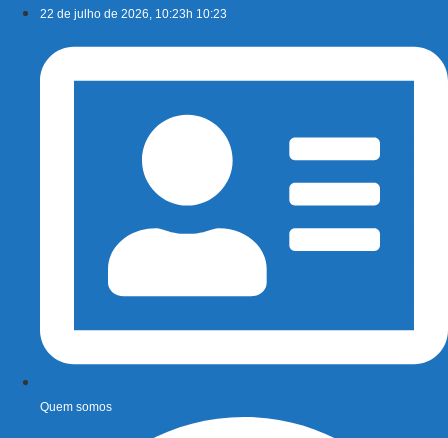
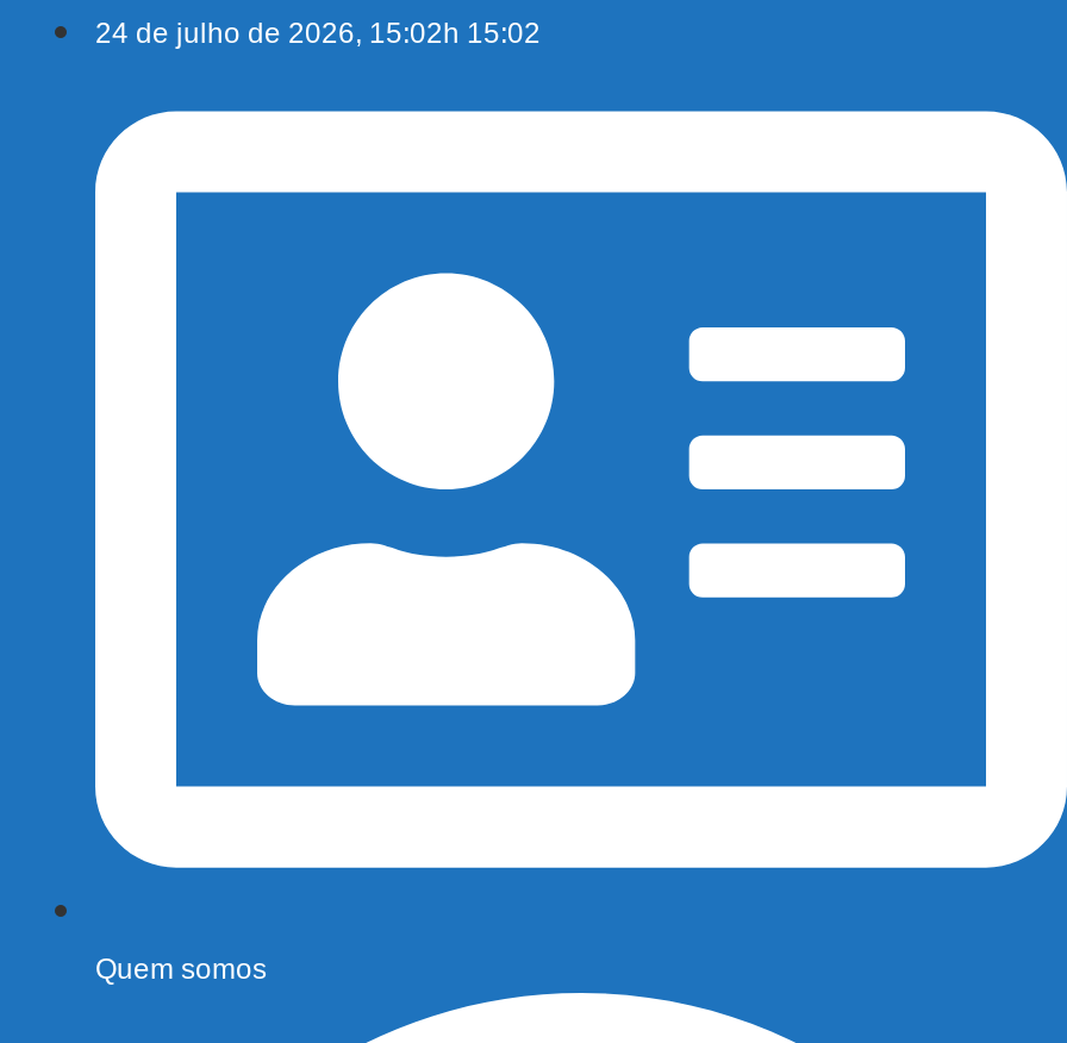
[40,7,227,21] 22 de julho de 2026, 10:23h 10:23 -> [95,17,541,50] 24 de julho de 2026, 15:02h 15:02

